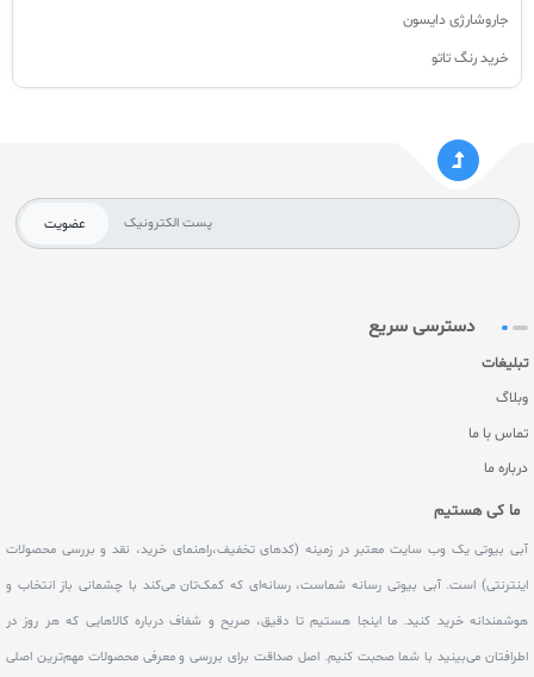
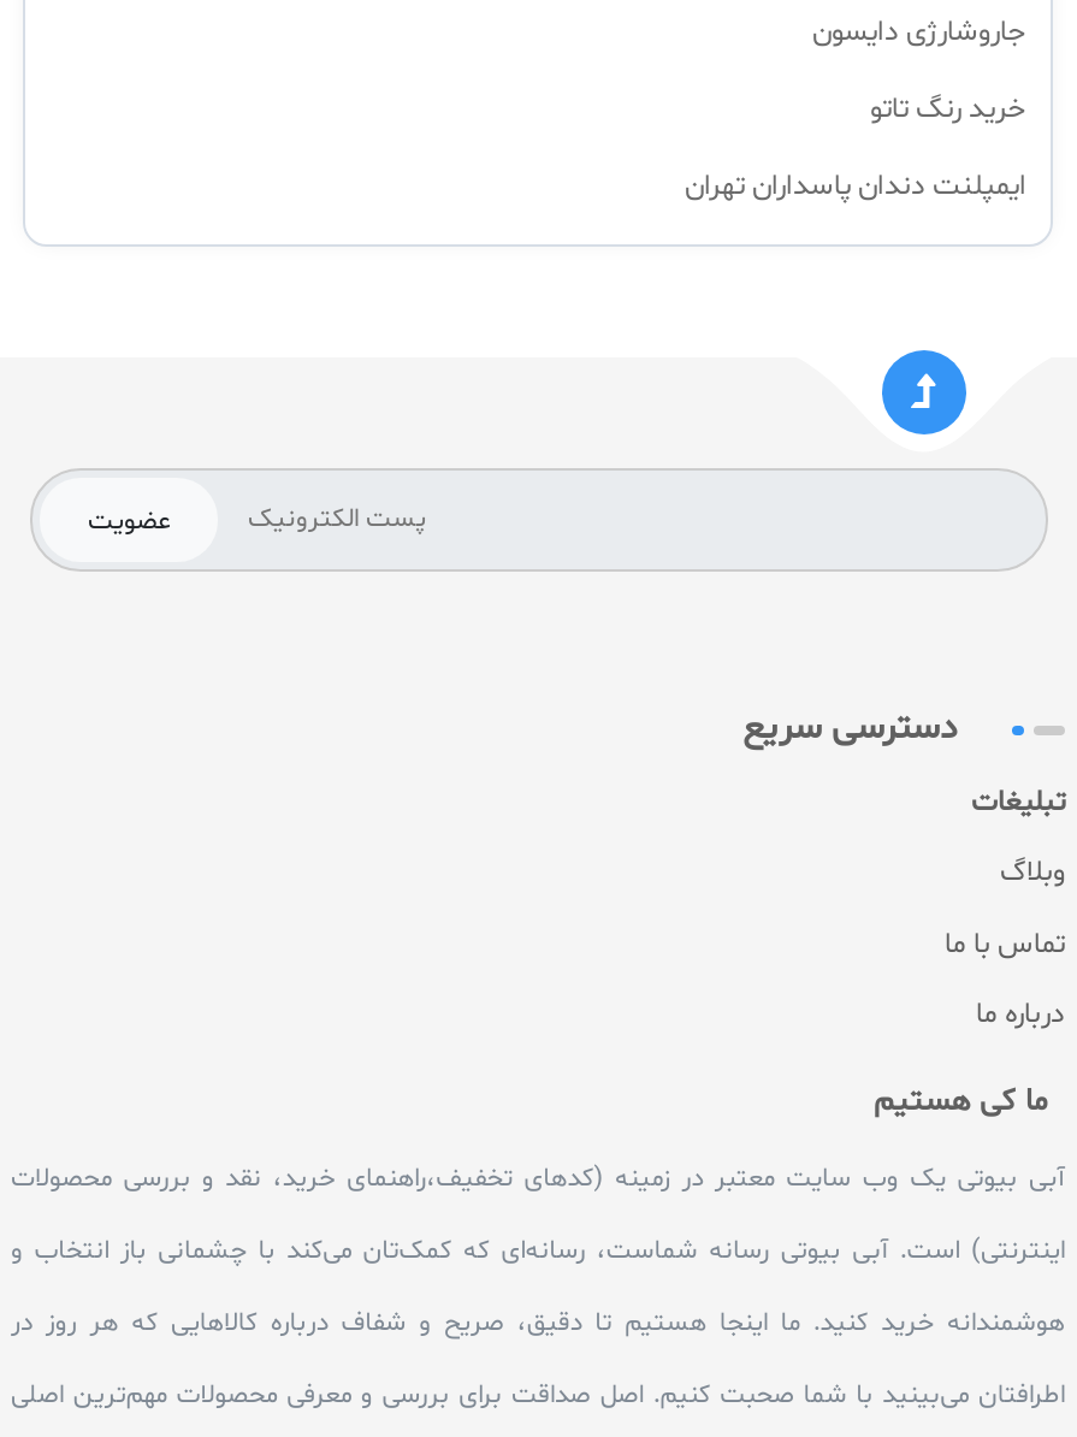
none -> [685,168,1026,207] ایمپلنت دندان پاسداران تهران

